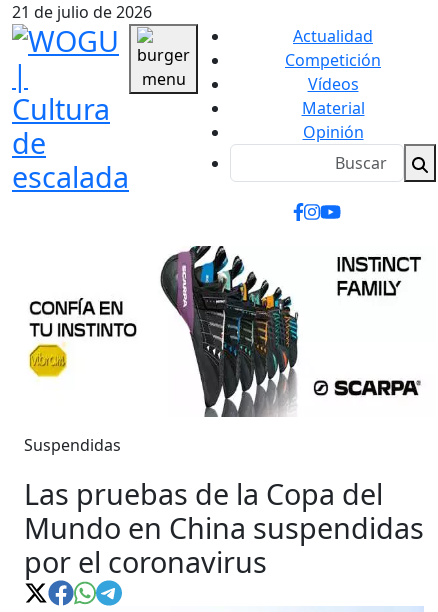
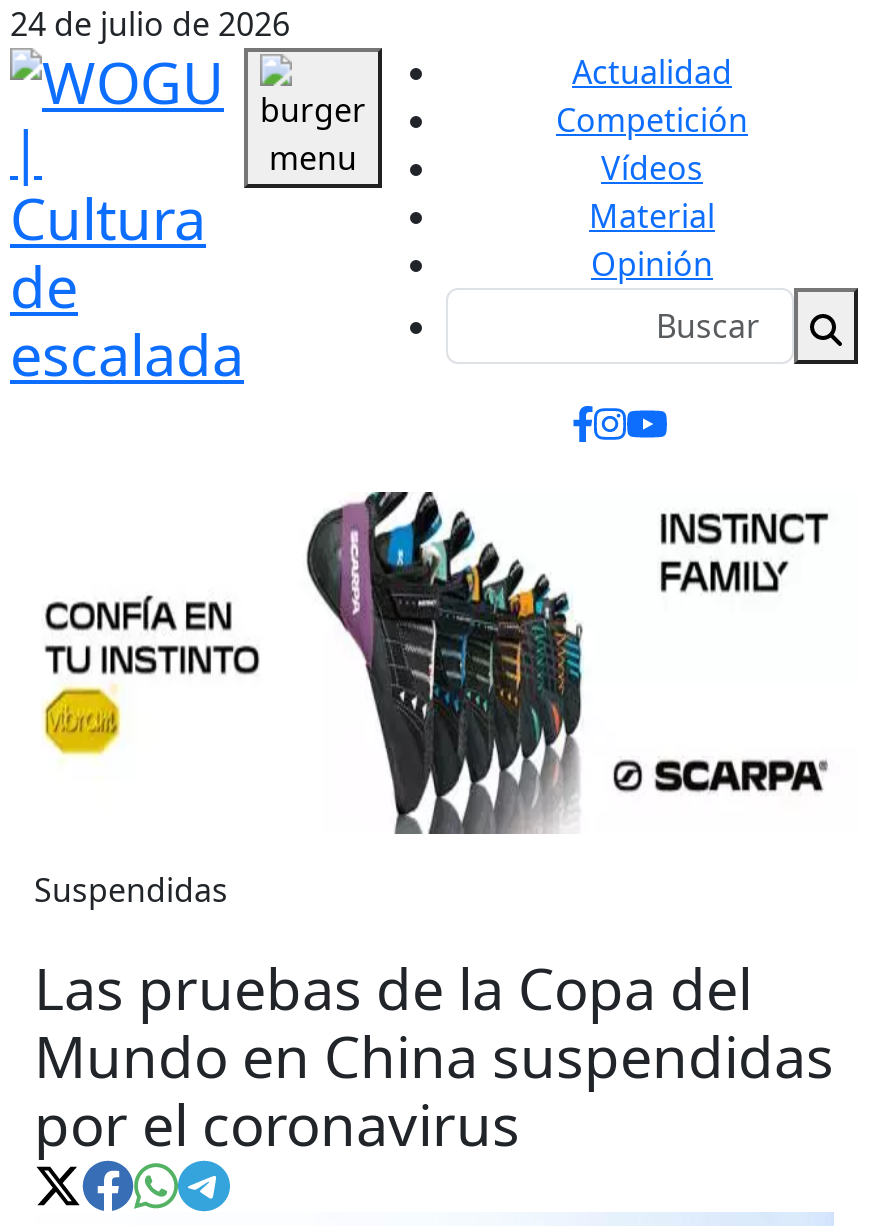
[12,1,152,23] 21 de julio de 2026 -> [10,2,290,46] 24 de julio de 2026

